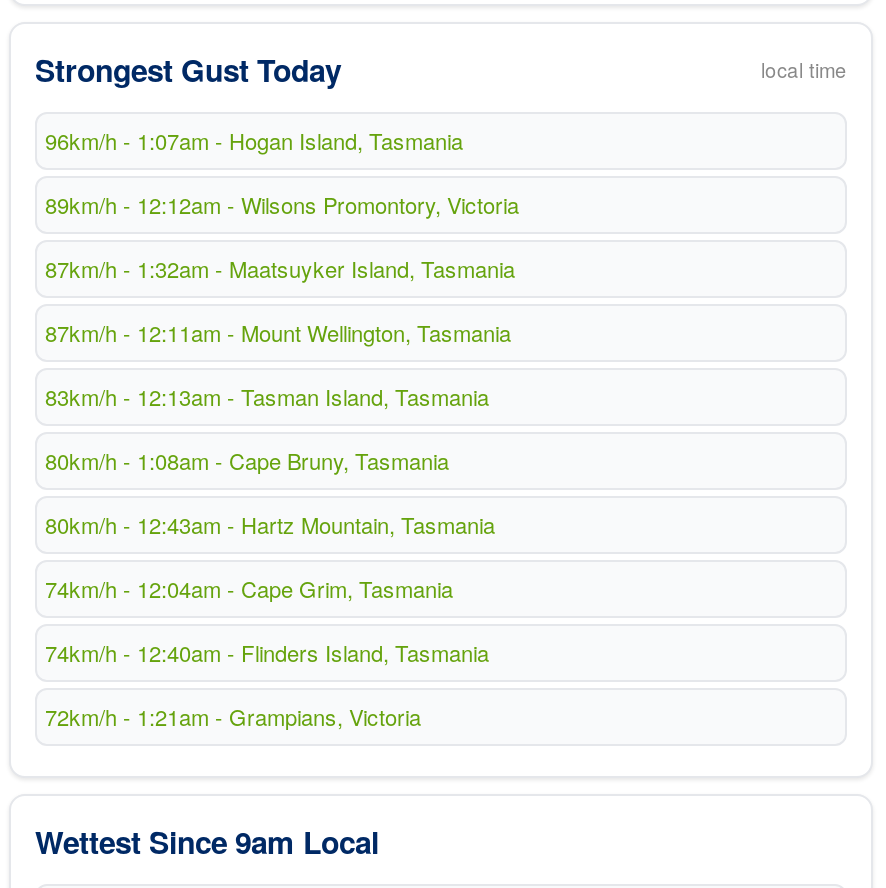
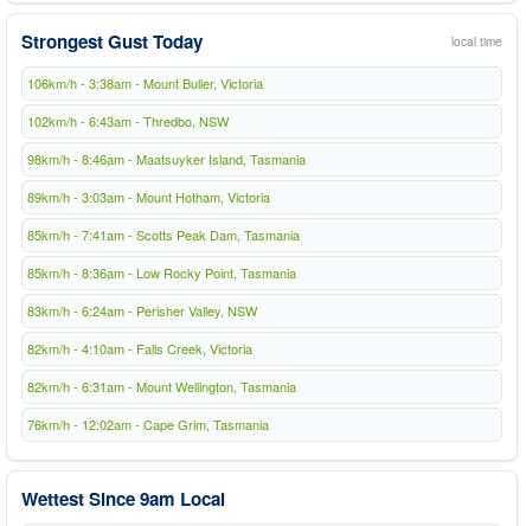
[45,124,463,156] 96km/h - 1:07am - Hogan Island, Tasmania -> [27,73,263,92] 106km/h - 3:38am - Mount Buller, Victoria
[45,188,519,220] 89km/h - 12:12am - Wilsons Promontory, Victoria -> [27,111,229,130] 102km/h - 6:43am - Thredbo, NSW
[45,252,515,284] 87km/h - 1:32am - Maatsuyker Island, Tasmania -> [27,149,306,168] 98km/h - 8:46am - Maatsuyker Island, Tasmania
[45,316,511,348] 87km/h - 12:11am - Mount Wellington, Tasmania -> [27,187,270,206] 89km/h - 3:03am - Mount Hotham, Victoria
[45,380,489,412] 83km/h - 12:13am - Tasman Island, Tasmania -> [27,225,300,244] 85km/h - 7:41am - Scotts Peak Dam, Tasmania
[45,444,449,476] 80km/h - 1:08am - Cape Bruny, Tasmania -> [27,263,296,282] 85km/h - 8:36am - Low Rocky Point, Tasmania
[45,508,495,540] 80km/h - 12:43am - Hartz Mountain, Tasmania -> [27,301,257,320] 83km/h - 6:24am - Perisher Valley, NSW
[45,572,453,604] 74km/h - 12:04am - Cape Grim, Tasmania -> [27,339,252,358] 82km/h - 4:10am - Falls Creek, Victoria
[45,636,489,668] 74km/h - 12:40am - Flinders Island, Tasmania -> [27,377,296,396] 82km/h - 6:31am - Mount Wellington, Tasmania
[45,700,421,732] 72km/h - 1:21am - Grampians, Victoria -> [27,415,269,434] 76km/h - 12:02am - Cape Grim, Tasmania

